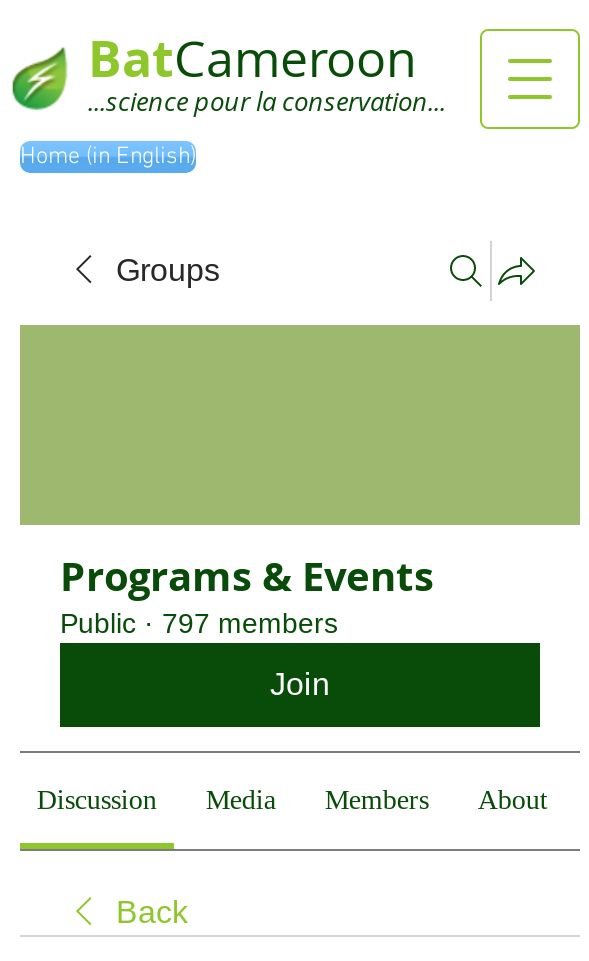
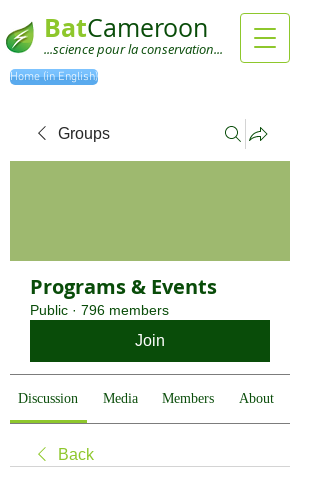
[60,607,338,639] Public · 797 members -> [30,302,169,318] Public · 796 members

